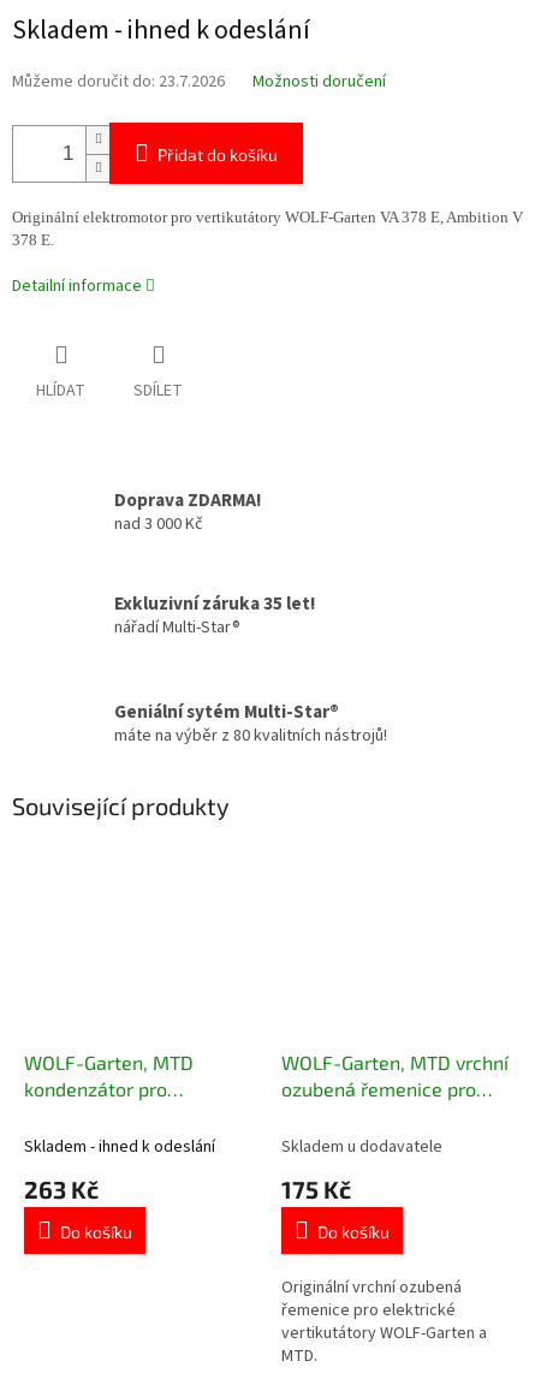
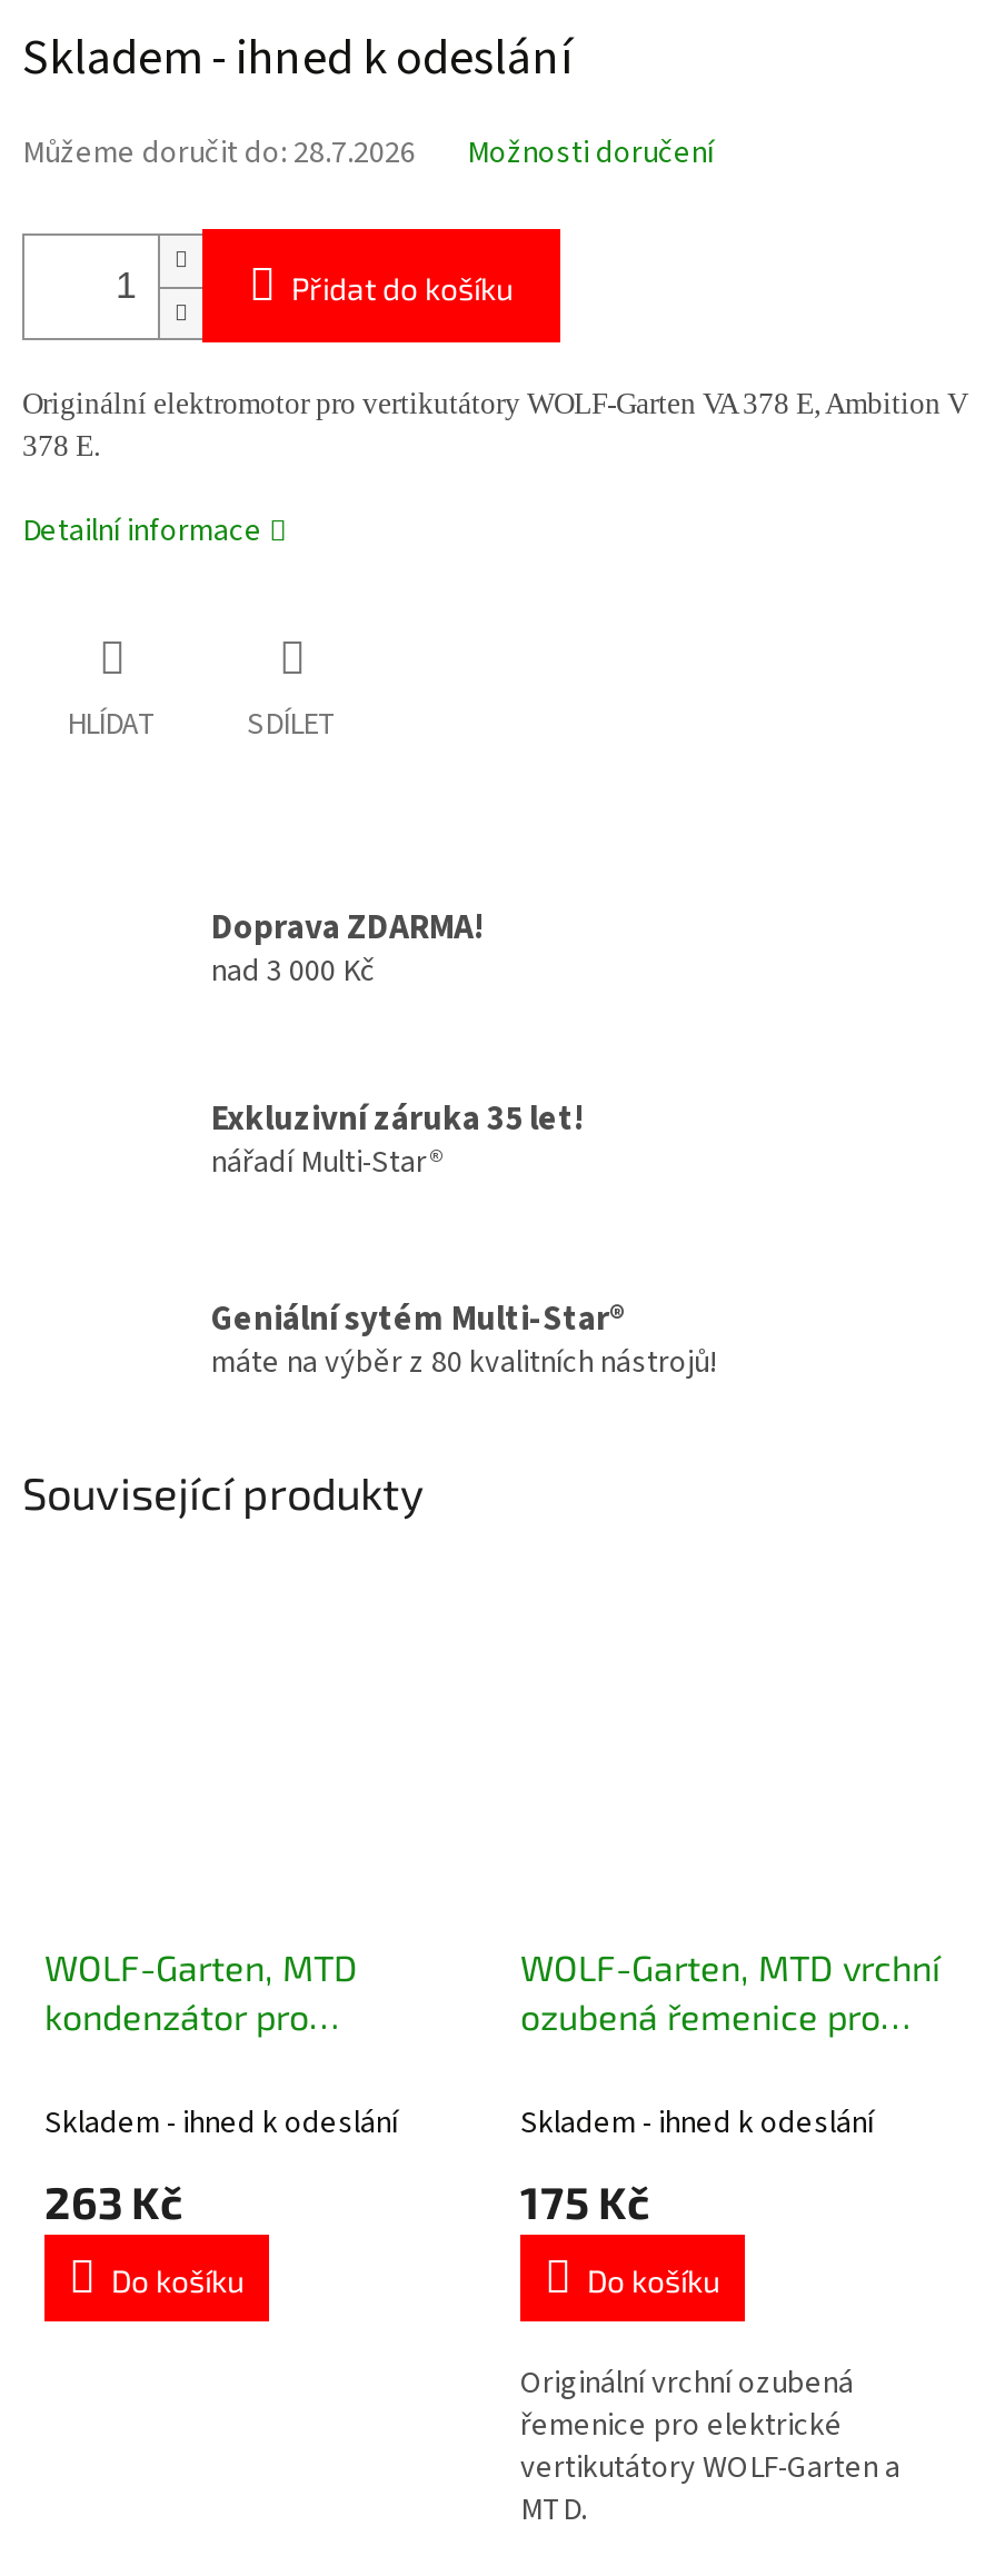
[12,70,225,94] Můžeme doručit do: 23.7.2026 -> [22,132,416,177] Můžeme doručit do: 28.7.2026
[281,1134,442,1158] Skladem u dodavatele -> [520,2100,874,2145] Skladem - ihned k odeslání

